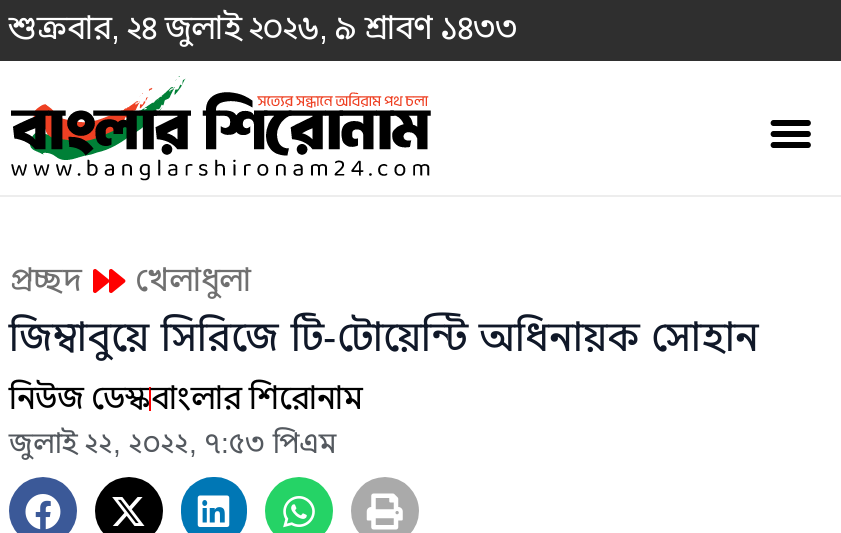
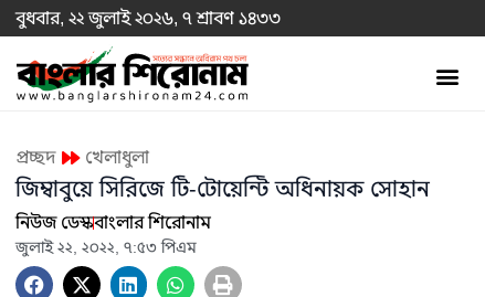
[9,9,517,49] শুক্রবার, ২৪ জুলাই ২০২৬, ৯ শ্রাবণ ১৪৩৩ -> [15,8,281,30] বুধবার, ২২ জুলাই ২০২৬, ৭ শ্রাবণ ১৪৩৩

